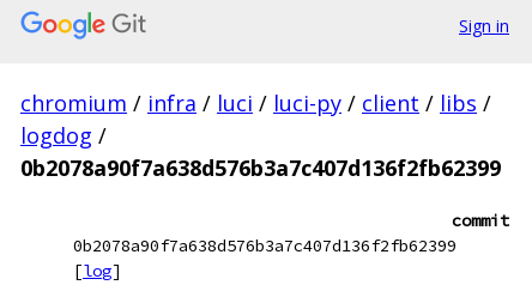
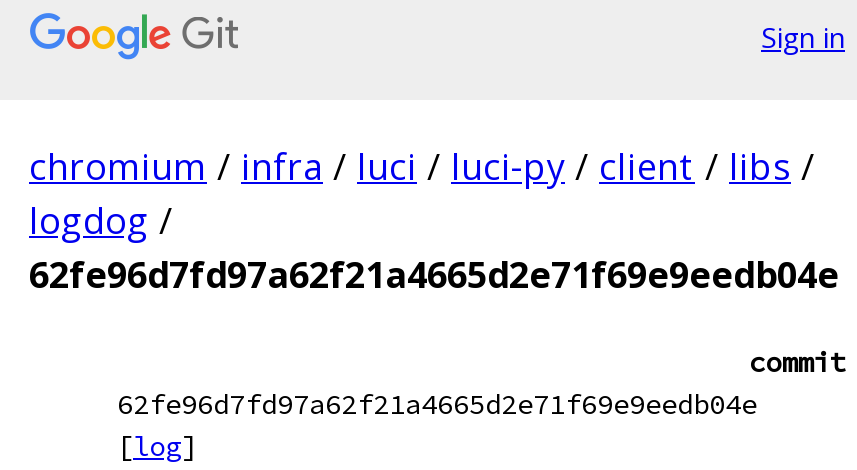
[20,153,501,182] 0b2078a90f7a638d576b3a7c407d136f2fb62399 -> [29,250,839,298] 62fe96d7fd97a62f21a4665d2e71f69e9eedb04e
[73,235,457,256] 0b2078a90f7a638d576b3a7c407d136f2fb62399 -> [117,386,757,422] 62fe96d7fd97a62f21a4665d2e71f69e9eedb04e

